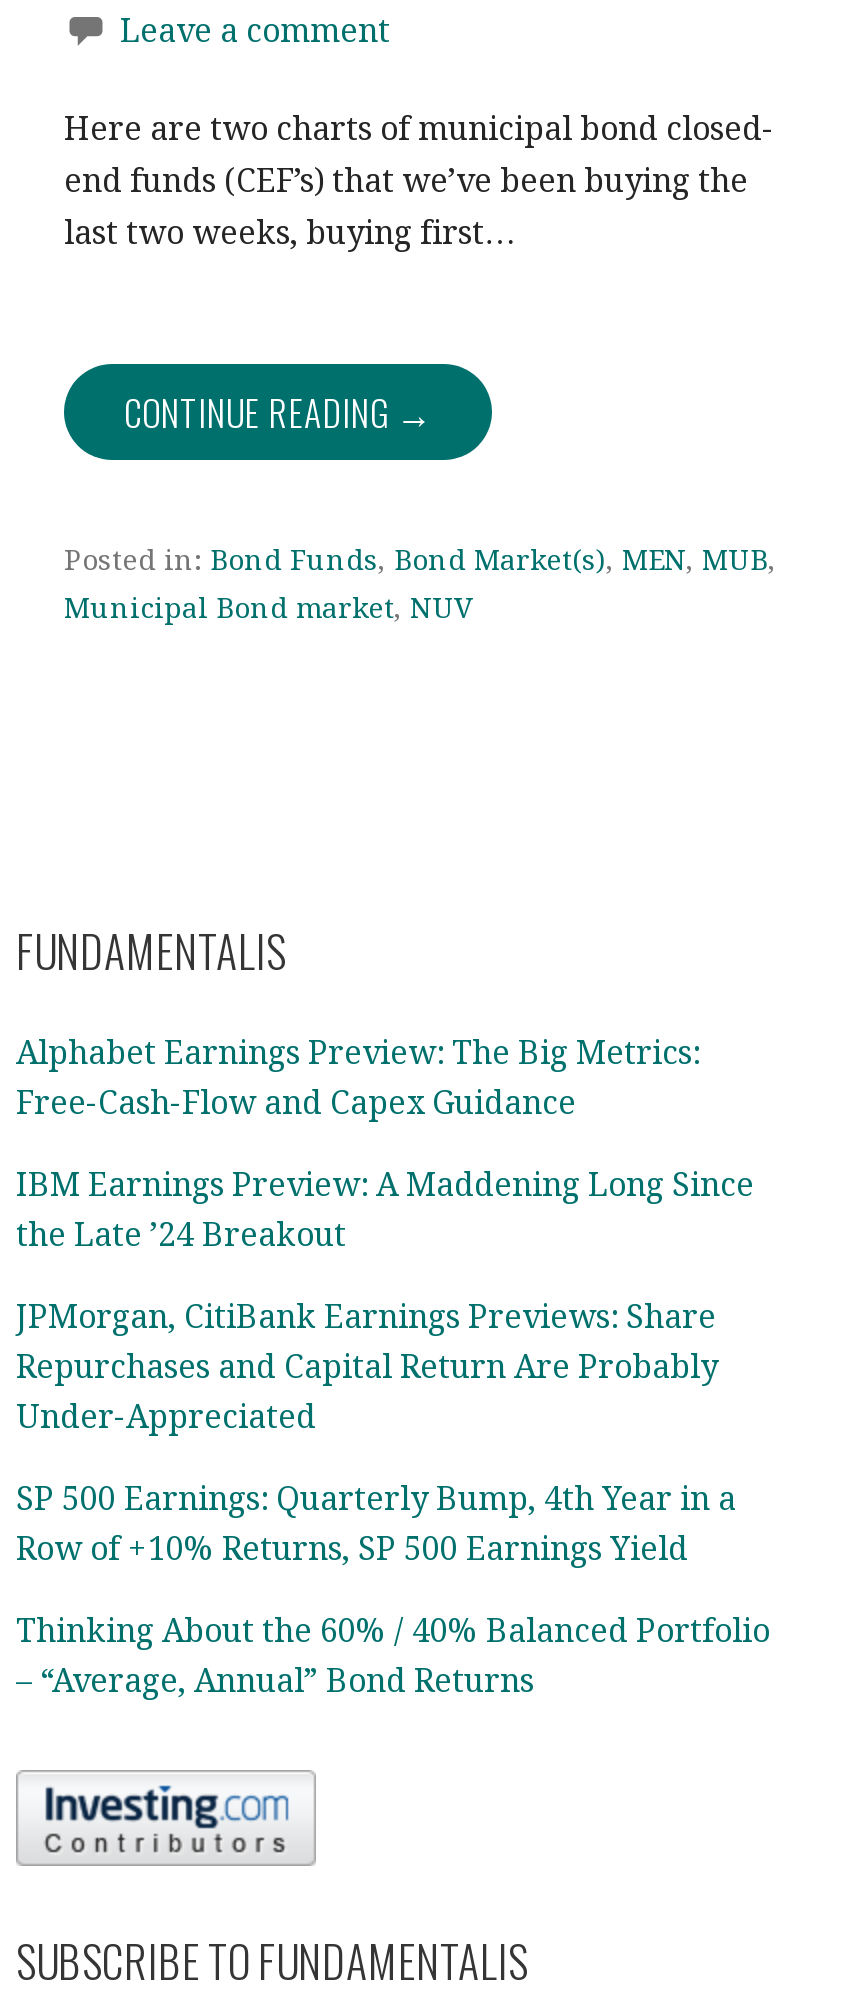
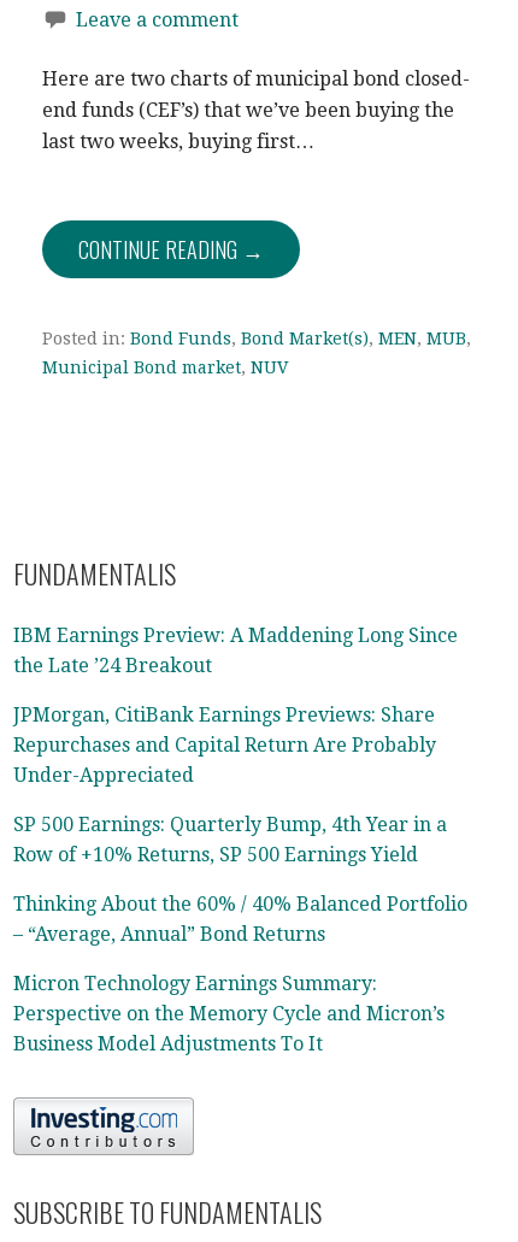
[16,1033,700,1121] Alphabet Earnings Preview: The Big Metrics: | Free-Cash-Flow and Capex Guidance -> none
moved [16,1165,770,1699] -> [13,623,467,945]: IBM Earnings Preview: A Maddening Long Since | the Late ’24 Breakout | JPMorgan, CitiBank Earnings Previews: Share | ... | Thinking About the 60% / 40% Balanced Portfolio | – “Average, Annual” Bond Returns
none -> [13,972,445,1055] Micron Technology Earnings Summary: | Perspective on the Memory Cycle and Micron’s | Business Model Adjustments To It

